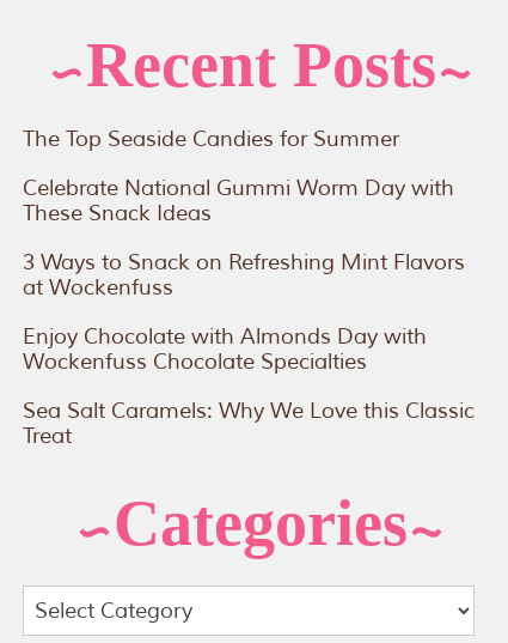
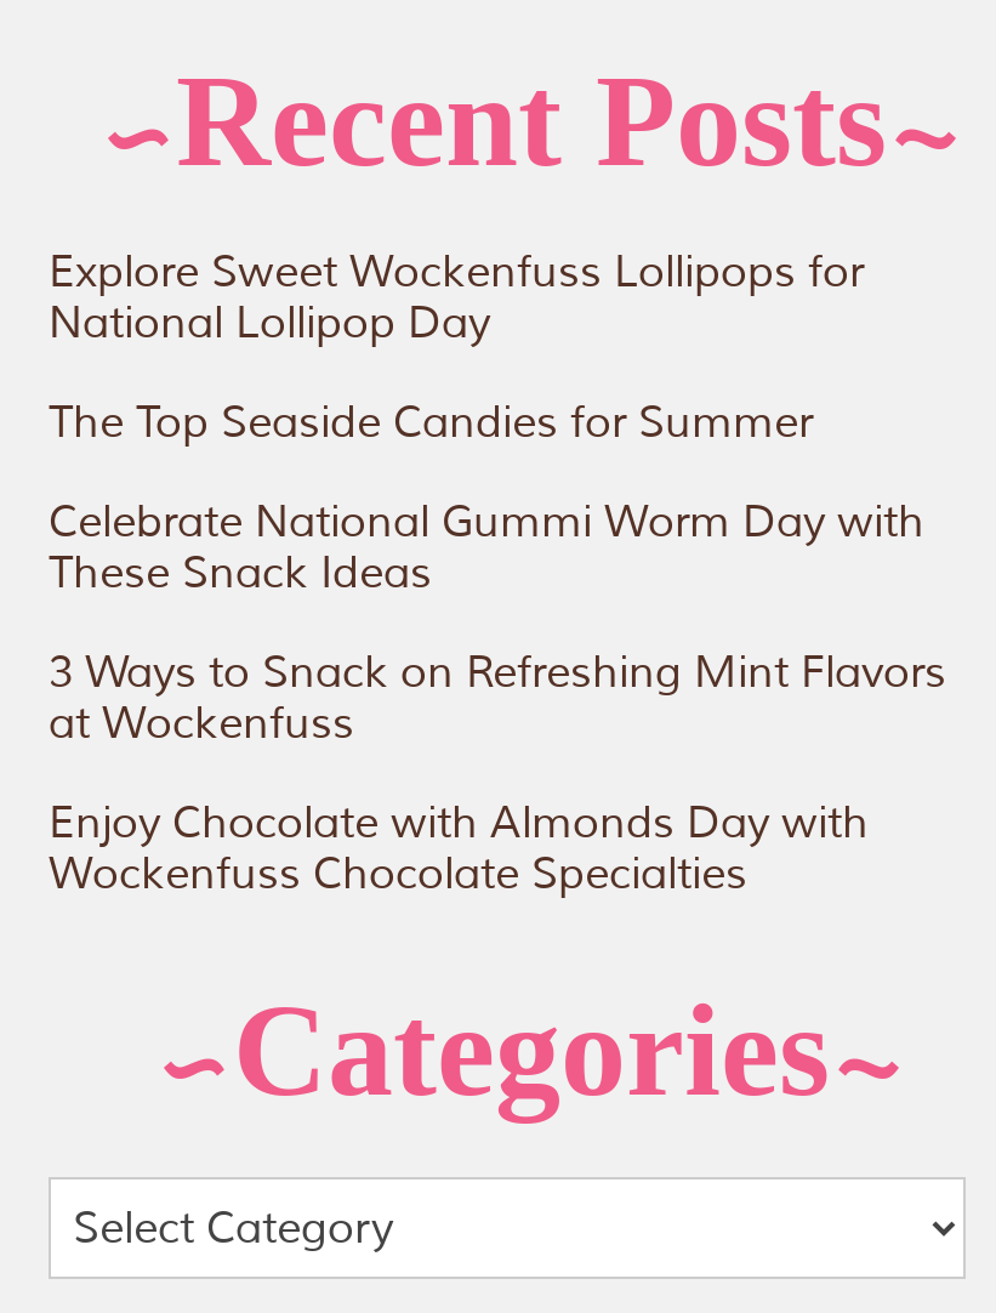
none -> [49,244,864,349] Explore Sweet Wockenfuss Lollipops for | National Lollipop Day
moved [23,125,465,374] -> [49,395,946,899]: The Top Seaside Candies for Summer | Celebrate National Gummi Worm Day with | These Snack Ideas | 3 Ways to Snack on Refreshing Mint Flavors | at Wockenfuss | Enjoy Chocolate with Almonds Day with | Wockenfuss Chocolate Specialties
[23,397,475,449] Sea Salt Caramels: Why We Love this Classic | Treat -> none

